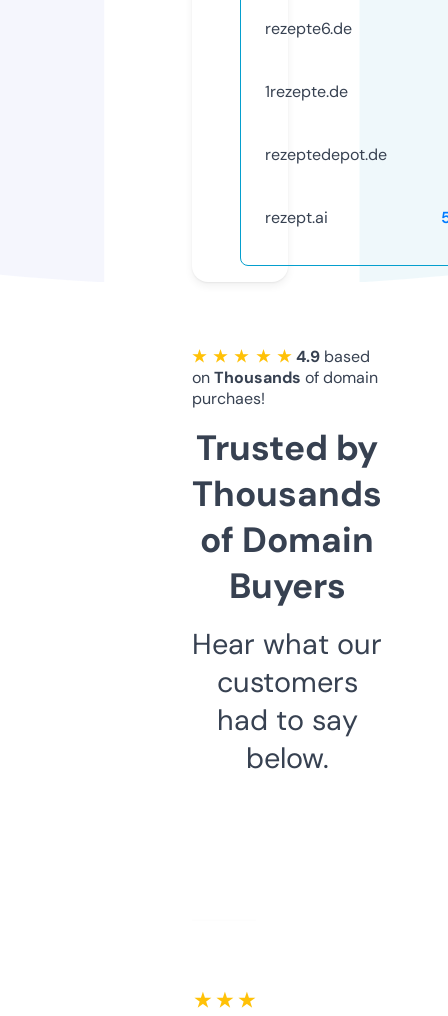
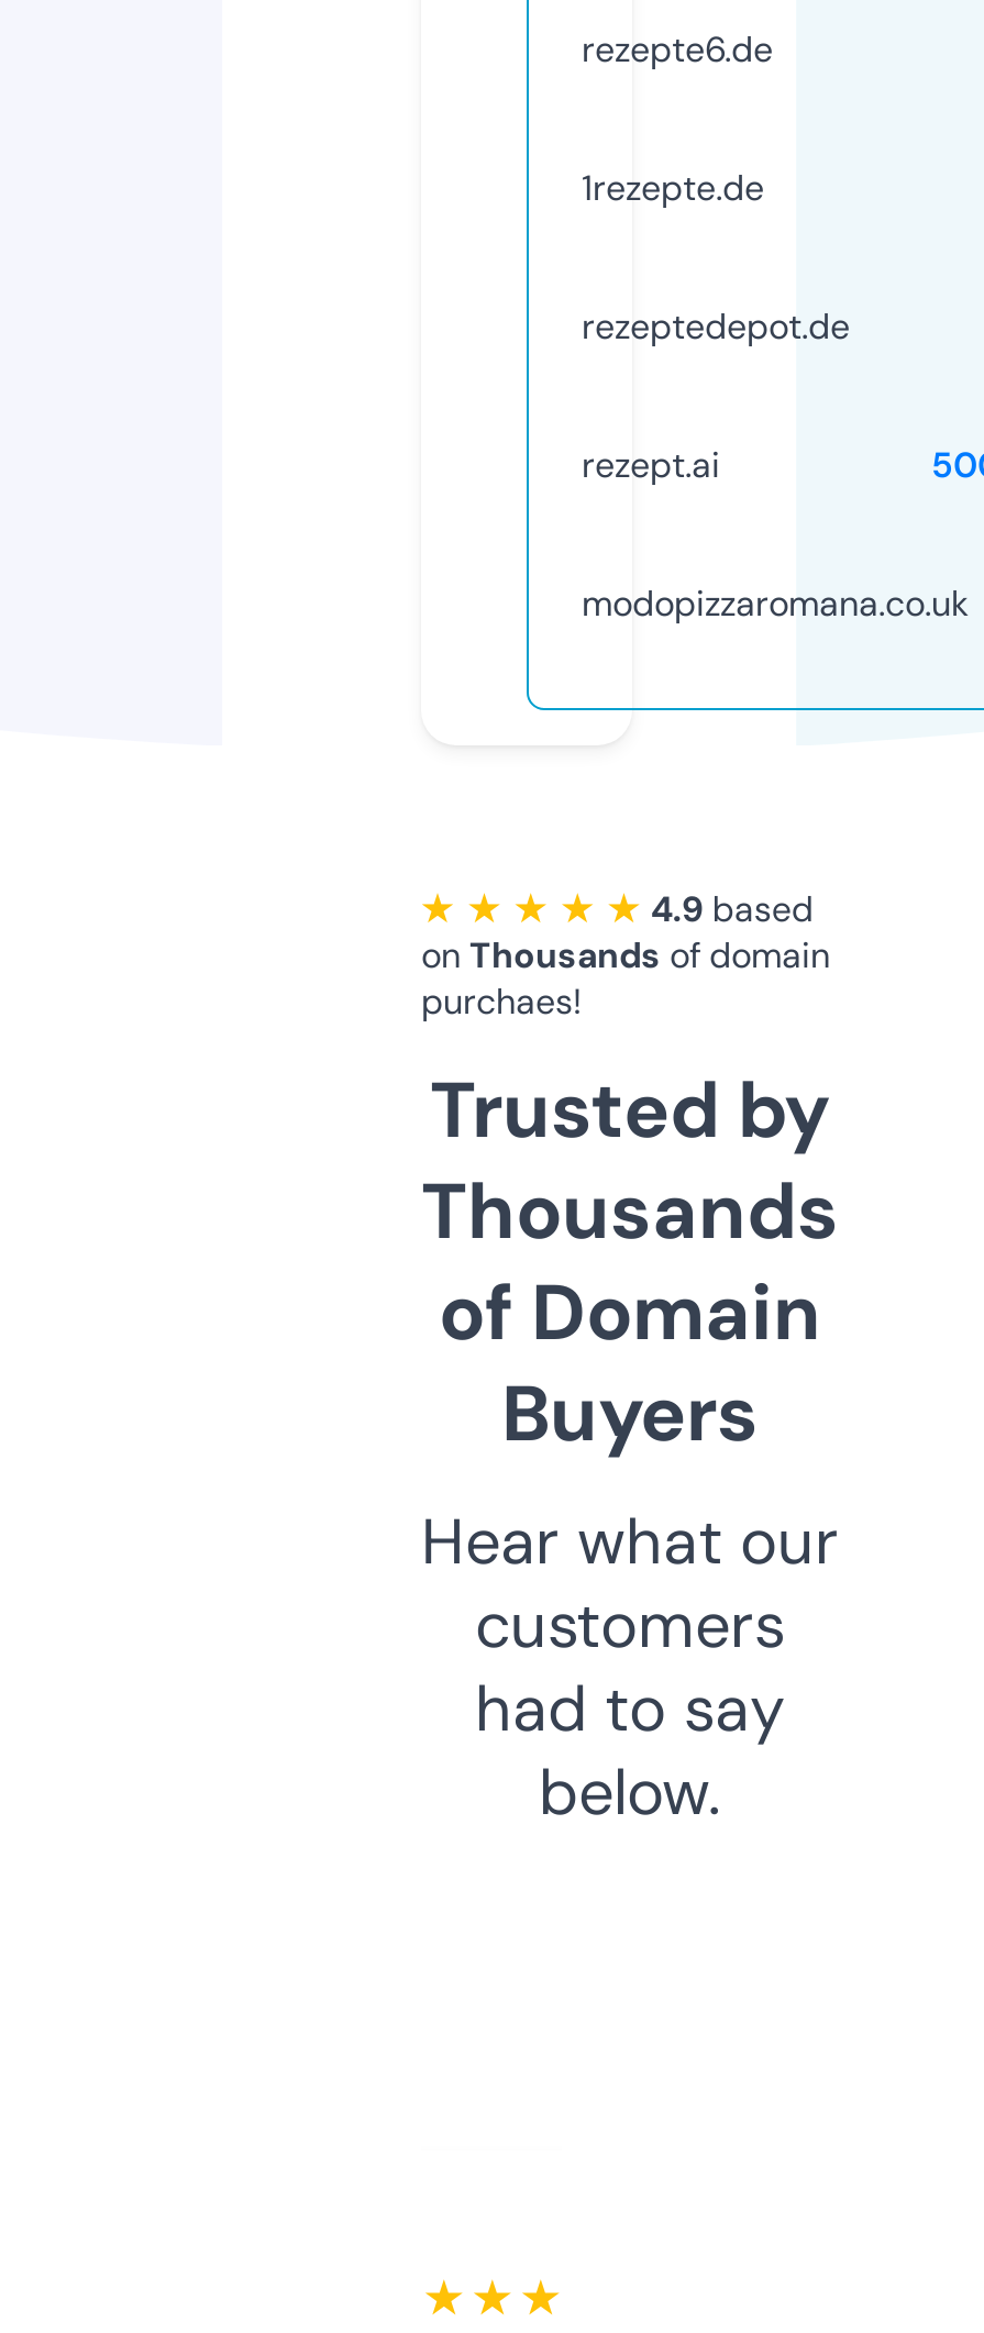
none -> [582,580,969,626] modopizzaromana.co.uk

